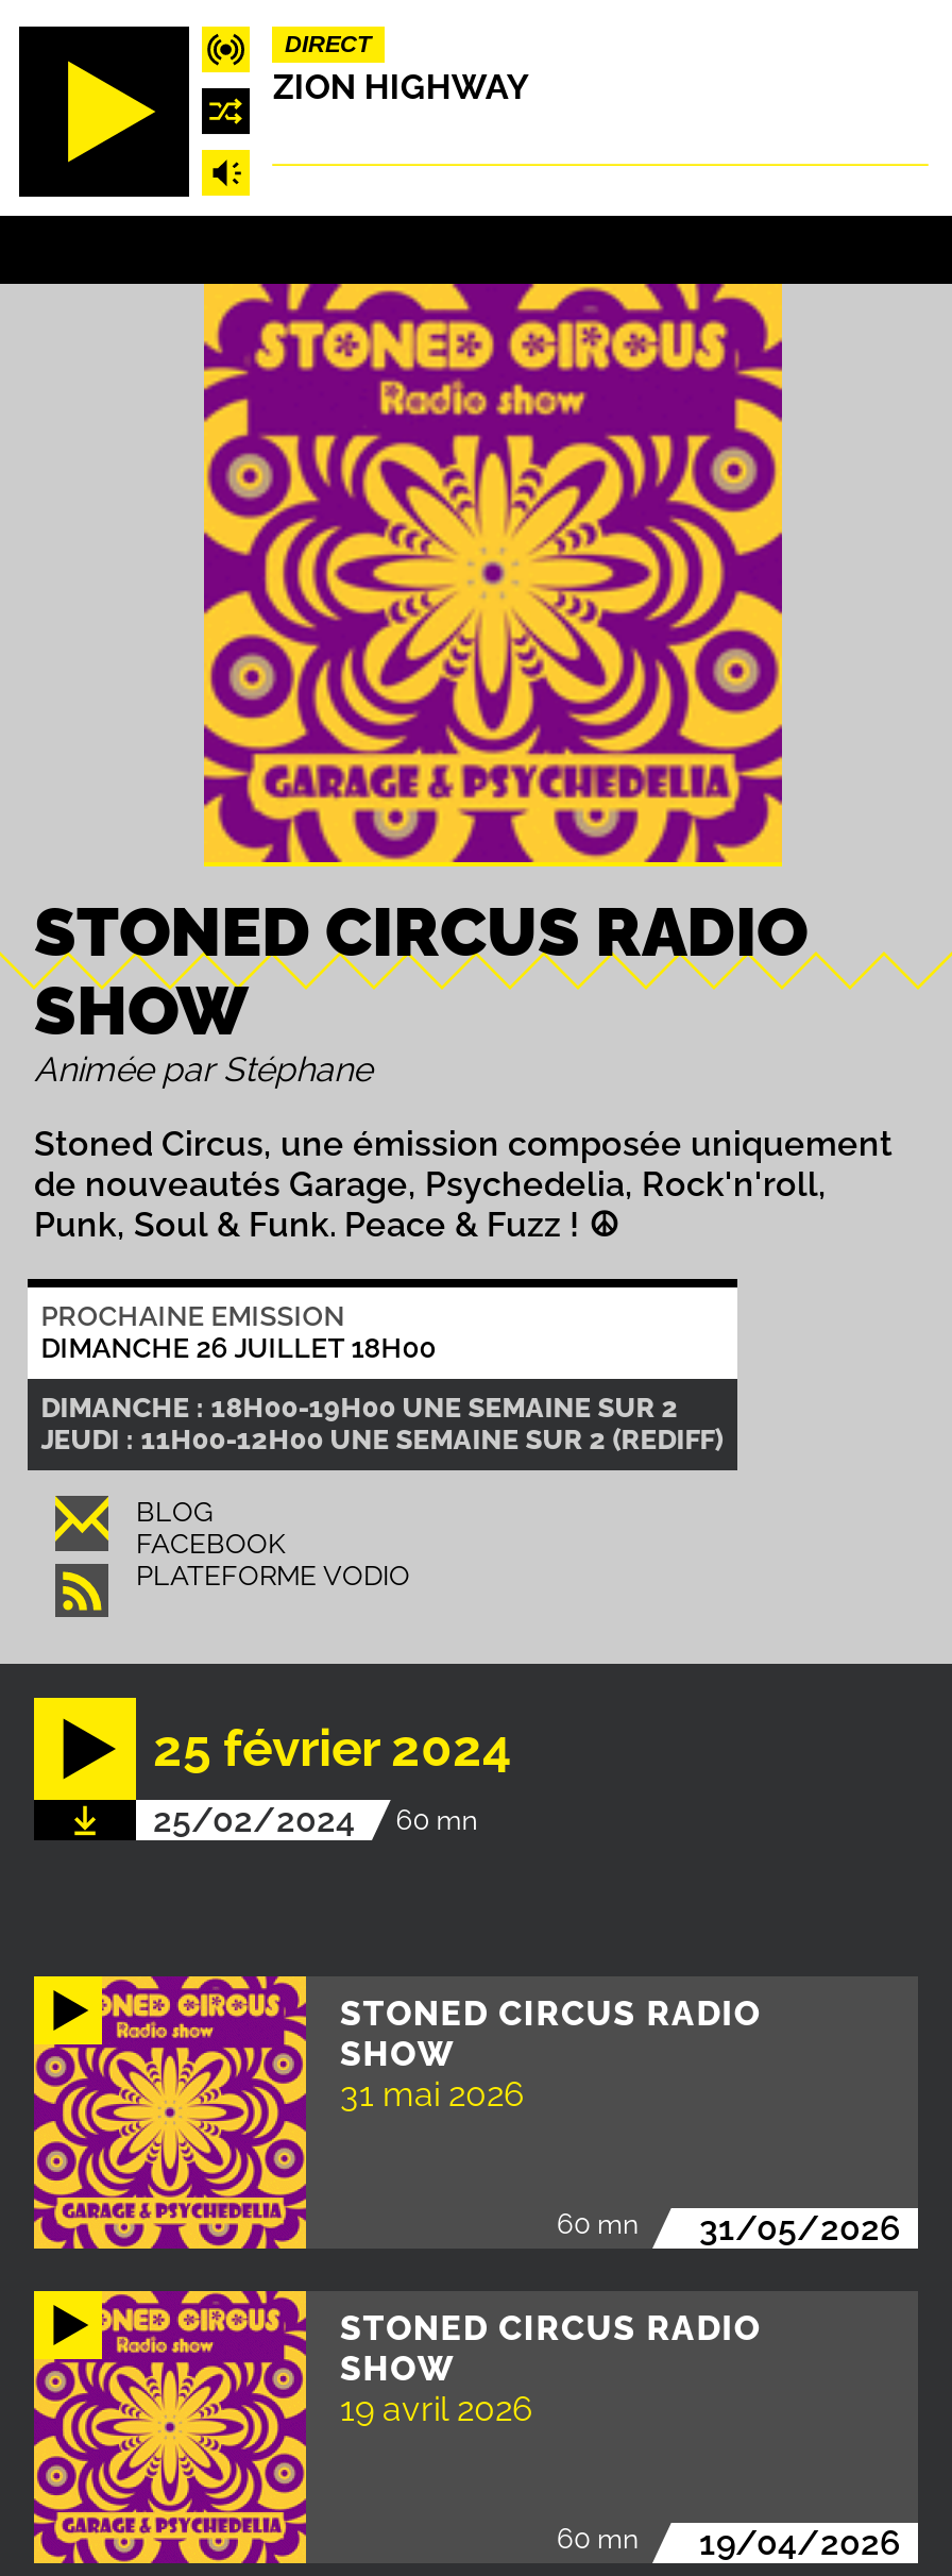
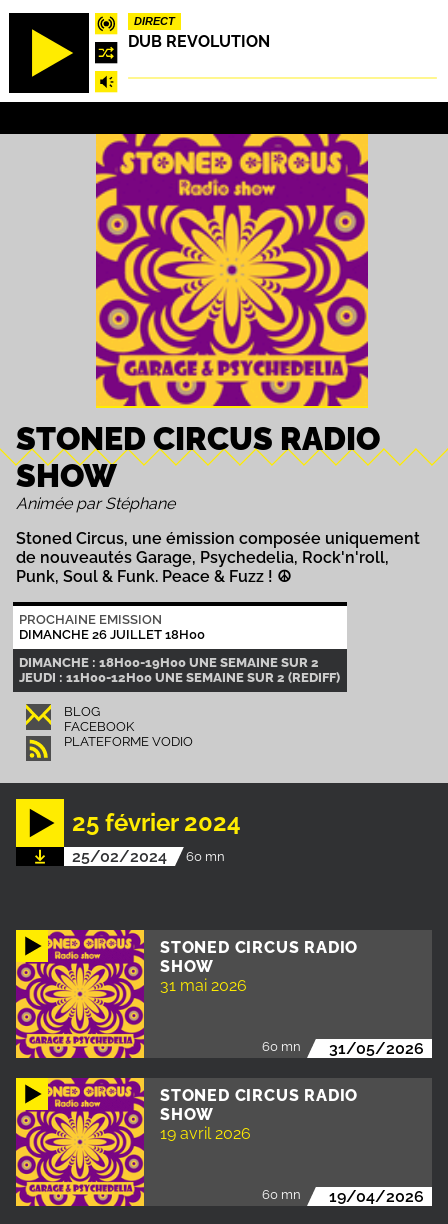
[273,67,530,108] ZION HIGHWAY -> [128,32,270,51] DUB REVOLUTION

